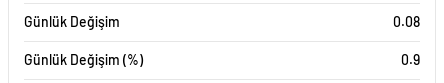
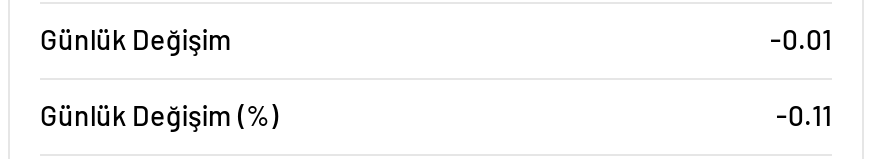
[393,13,420,30] 0.08 -> [770,22,832,56] -0.01
[401,51,420,68] 0.9 -> [776,98,832,132] -0.11

